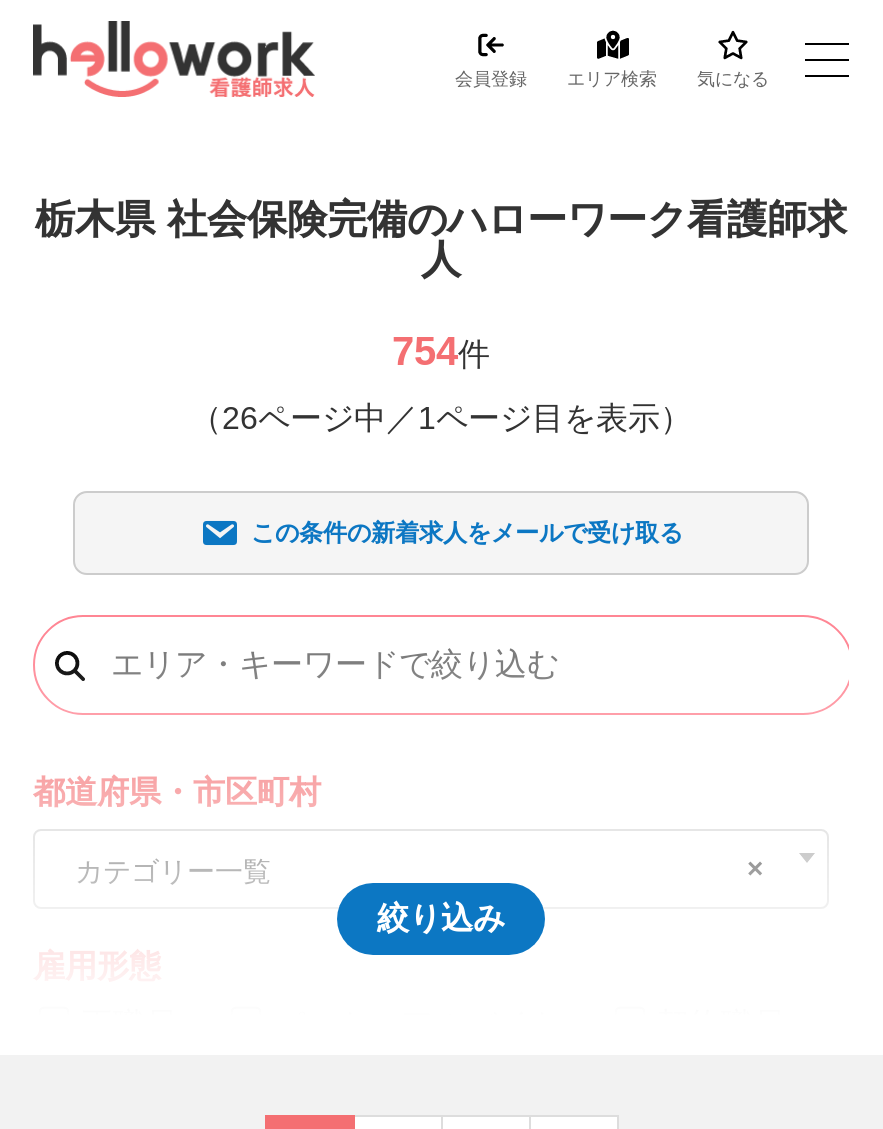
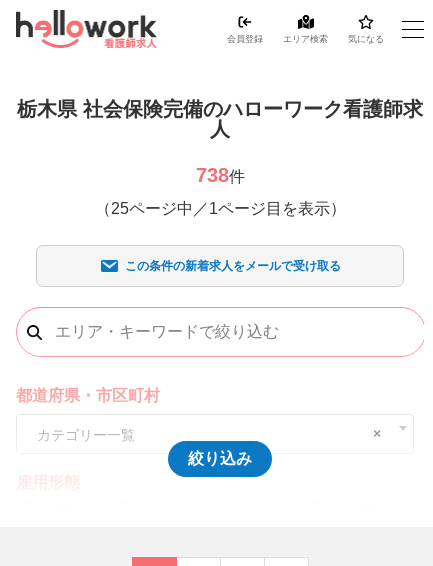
[392,329,490,373] 754件 -> [195,164,244,186] 738件
[190,401,692,435] （26ページ中／1ページ目を表示） -> [94,200,345,217] （25ページ中／1ページ目を表示）

